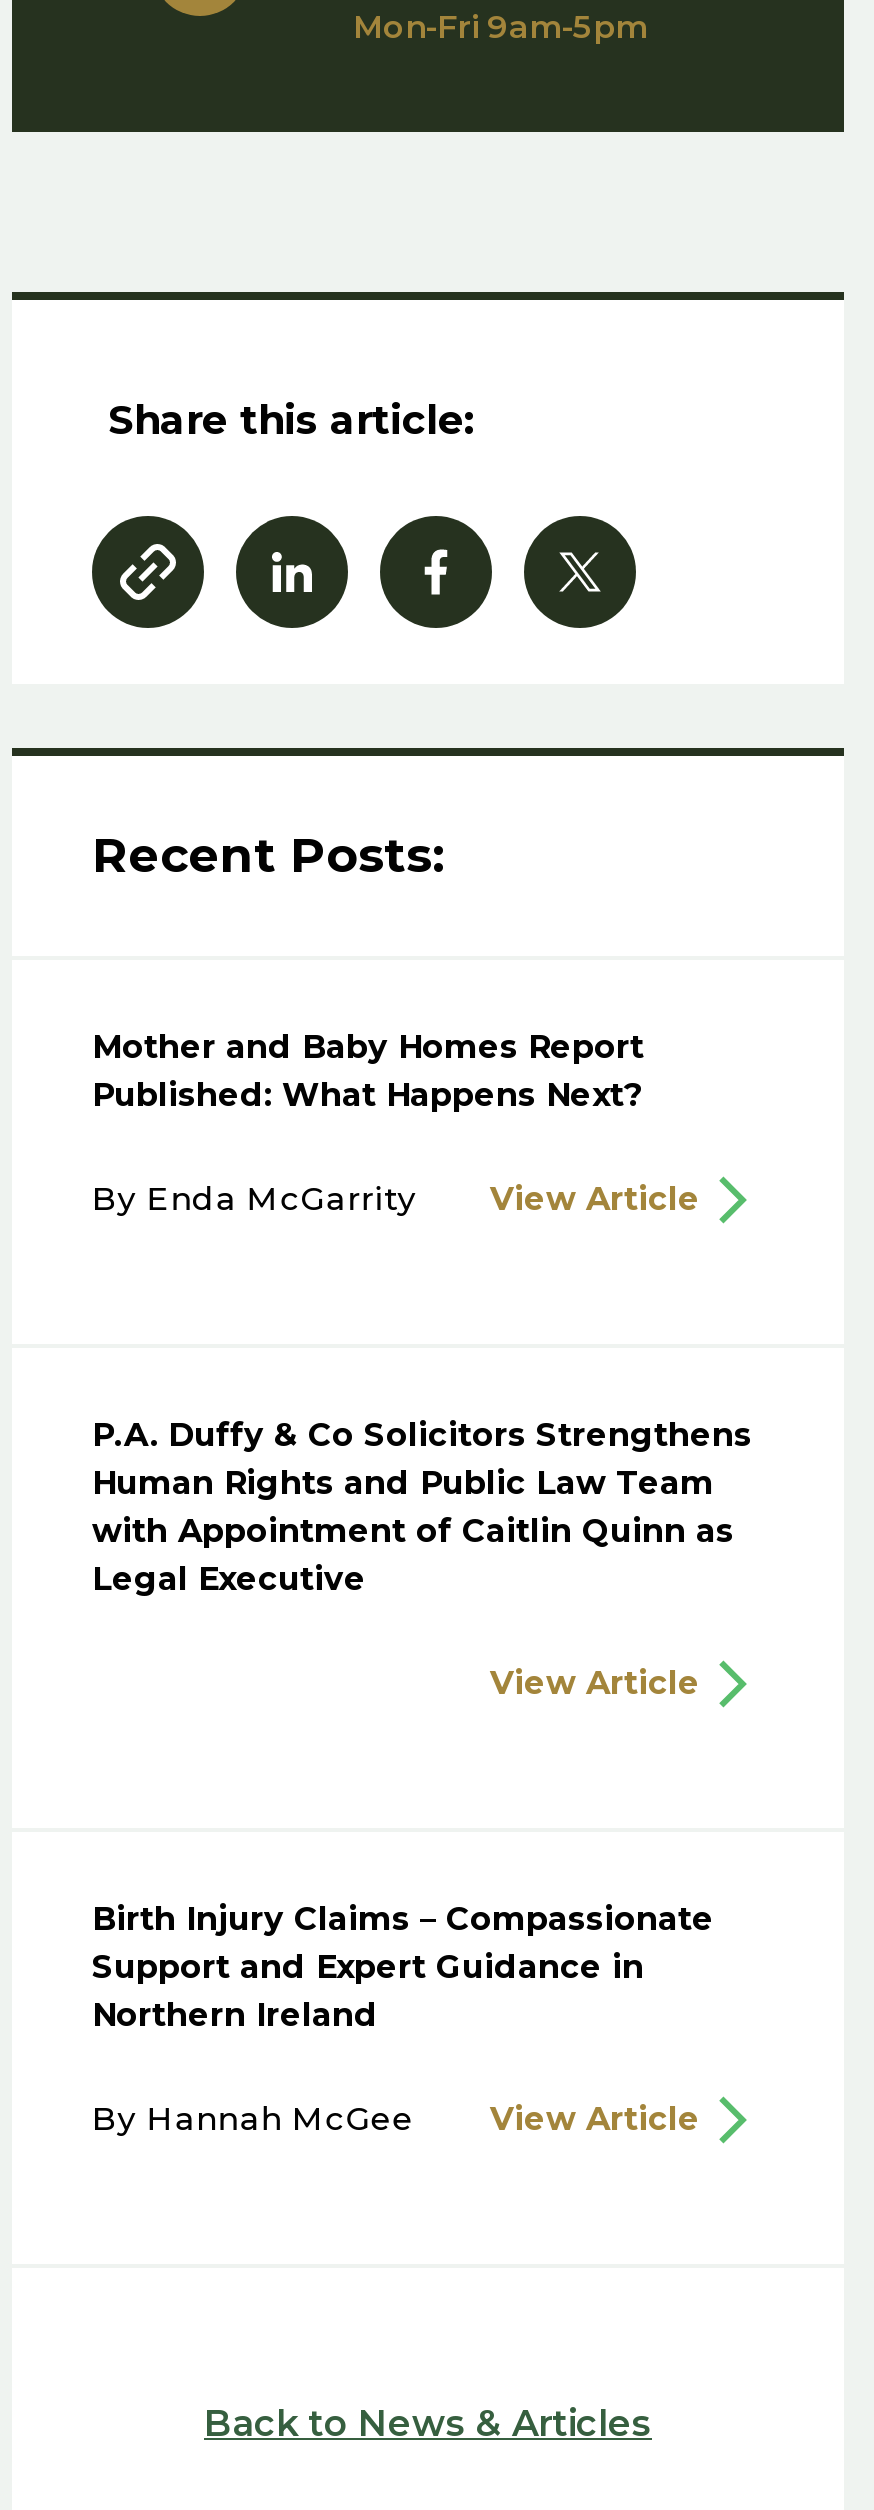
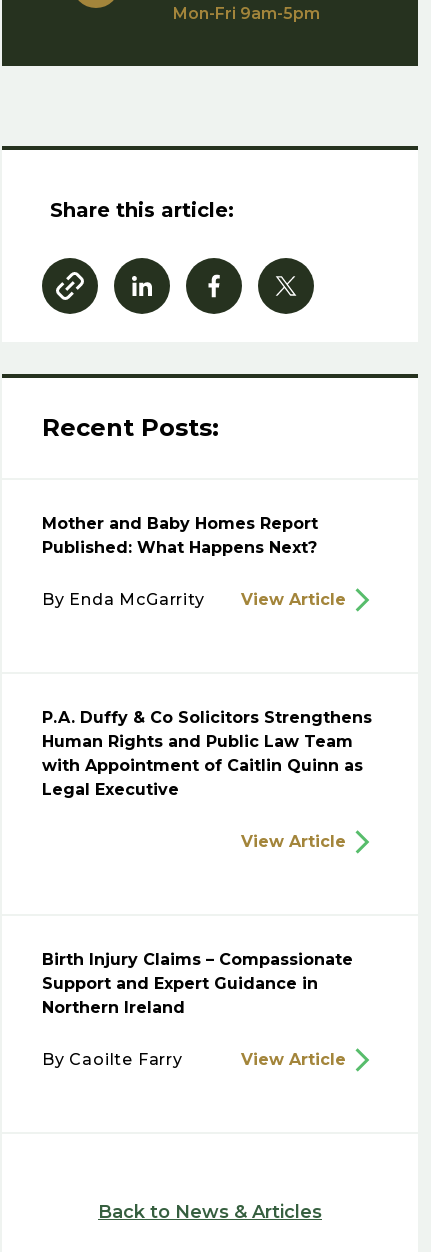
[92,2099,414,2137] By Hannah McGee -> [42,1049,183,1068] By Caoilte Farry

